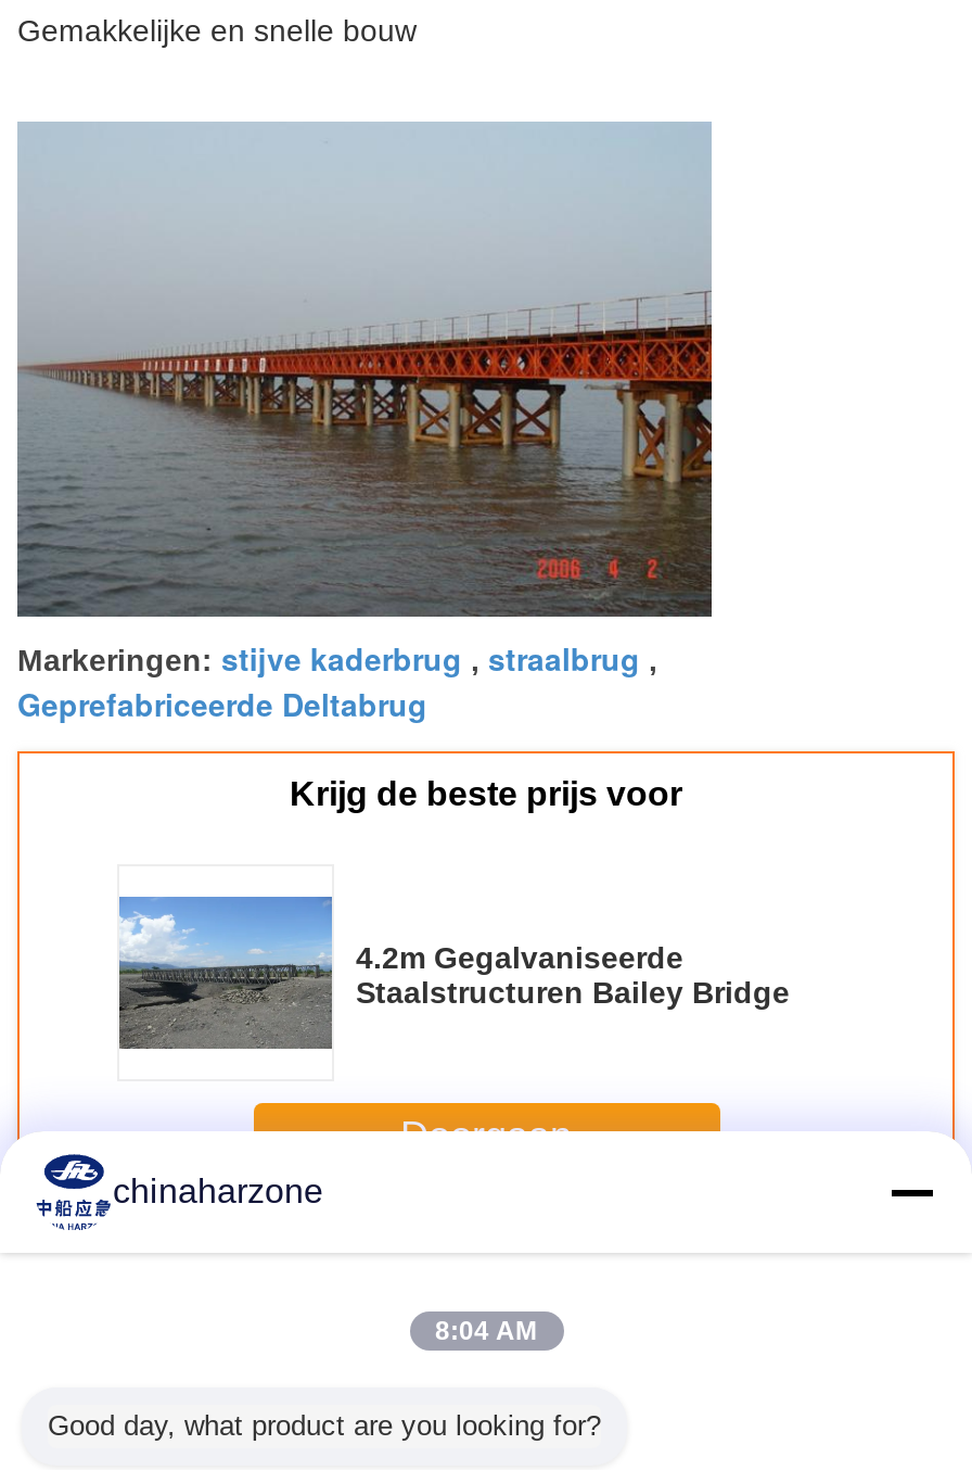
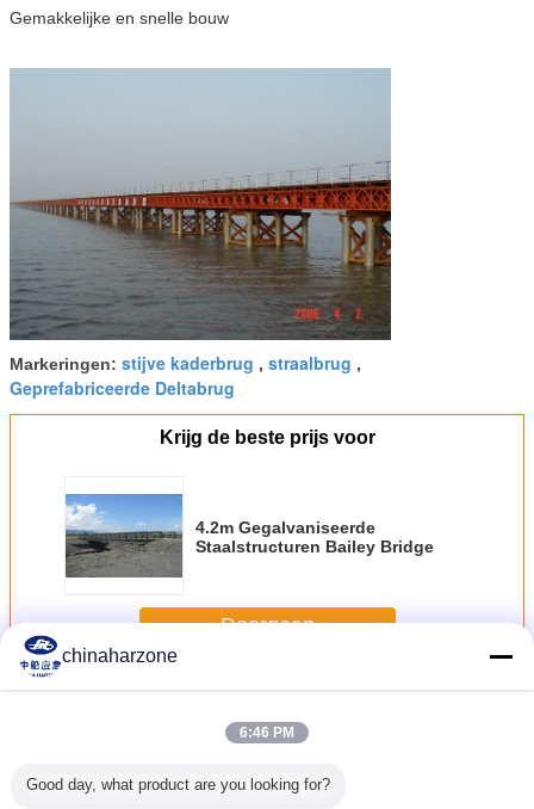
[435,1316,537,1346] 8:04 AM -> [240,724,294,741] 6:46 PM

